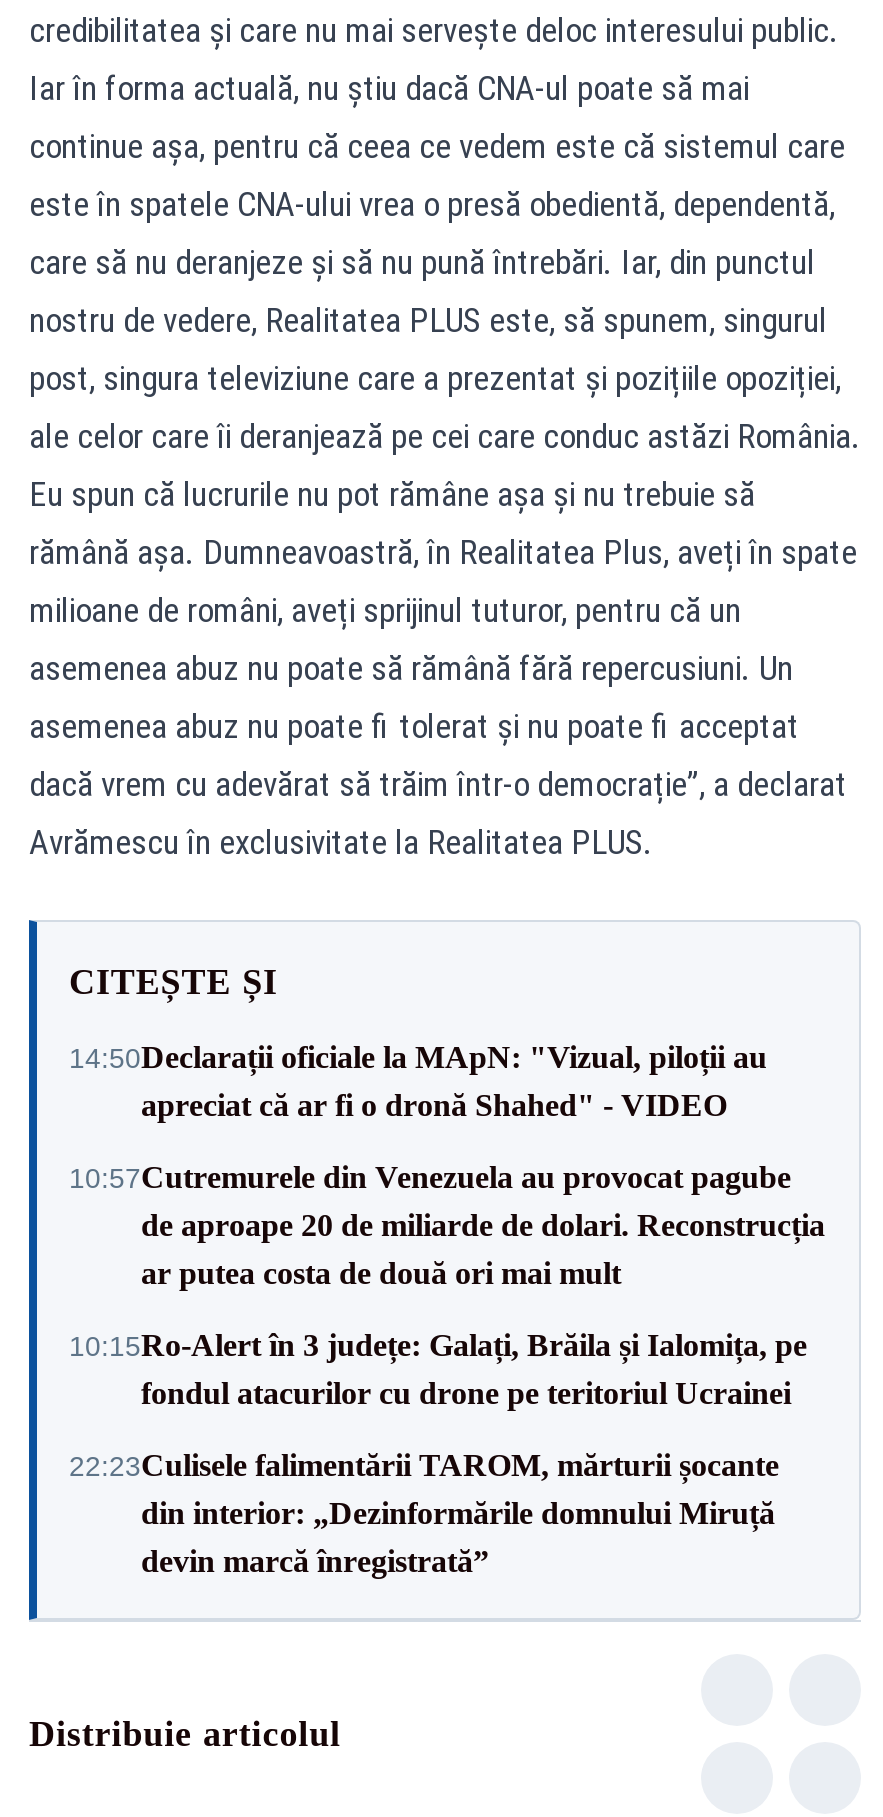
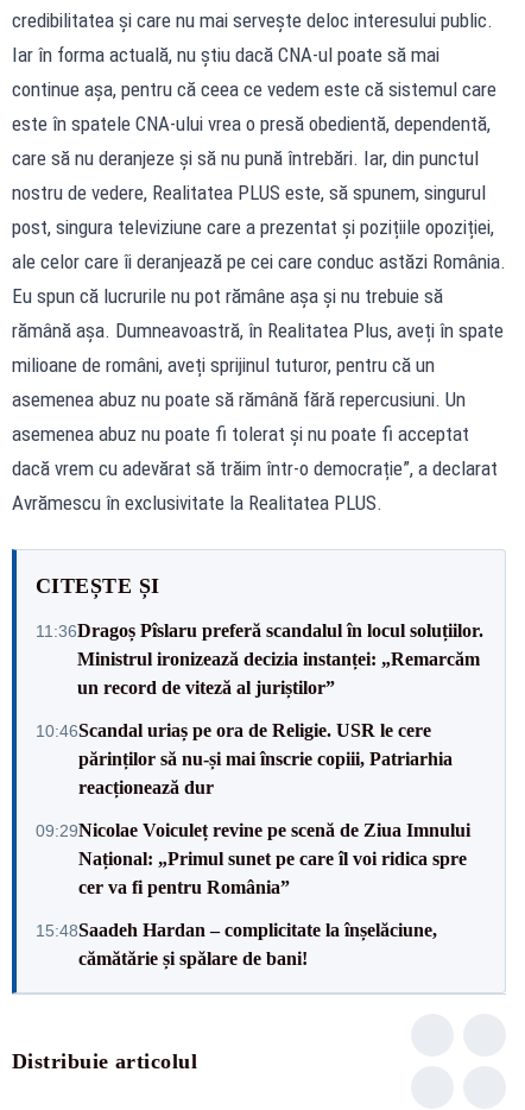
[69,1040,767,1122] 14:50Declarații oficiale la MApN: "Vizual, piloții au | apreciat că ar fi o dronă Shahed" - VIDEO -> [36,620,483,697] 11:36Dragoș Pîslaru preferă scandalul în locul soluțiilor. | Ministrul ironizează decizia instanței: „Remarcăm | un record de viteză al juriștilor”
[69,1160,825,1290] 10:57Cutremurele din Venezuela au provocat pagube | de aproape 20 de miliarde de dolari. Reconstrucția | ar putea costa de două ori mai mult -> [36,720,453,797] 10:46Scandal uriaș pe ora de Religie. USR le cere | părinților să nu-și mai înscrie copiii, Patriarhia | reacționează dur
[69,1328,807,1410] 10:15Ro‑Alert în 3 județe: Galați, Brăila și Ialomița, pe | fondul atacurilor cu drone pe teritoriul Ucrainei -> [36,819,470,897] 09:29Nicolae Voiculeț revine pe scenă de Ziua Imnului | Național: „Primul sunet pe care îl voi ridica spre | cer va fi pentru România”
[69,1448,779,1578] 22:23Culisele falimentării TAROM, mărturii șocante | din interior: „Dezinformările domnului Miruță | devin marcă înregistrată” -> [36,919,437,968] 15:48Saadeh Hardan – complicitate la înșelăciune, | cămătărie și spălare de bani!

